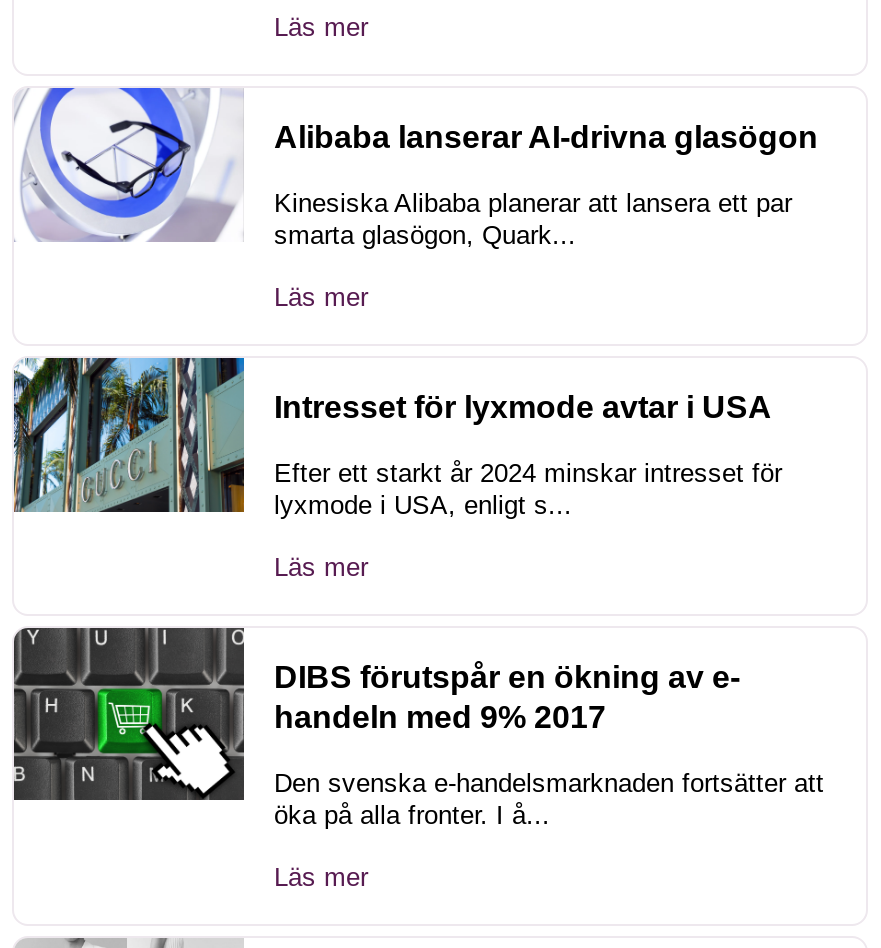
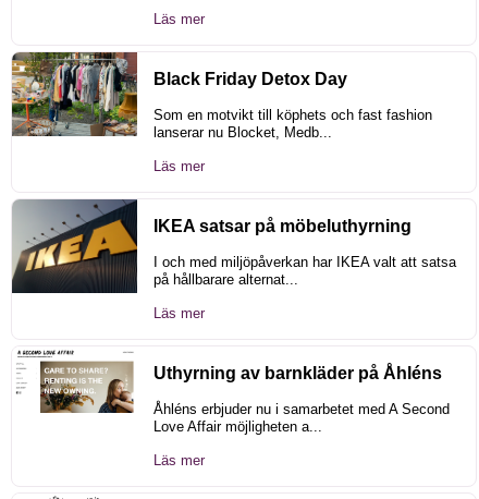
[14,86,818,242] [image] | Alibaba lanserar AI-drivna glasögon -> [11,51,347,137] [image] | Black Friday Detox Day
[274,188,792,250] Kinesiska Alibaba planerar att lansera ett par | smarta glasögon, Quark... -> [153,107,432,141] Som en motvikt till köphets och fast fashion | lanserar nu Blocket, Medb...
[14,356,772,530] [image] | Intresset för lyxmode avtar i USA -> [11,198,412,294] [image] | IKEA satsar på möbeluthyrning
[274,458,782,520] Efter ett starkt år 2024 minskar intresset för | lyxmode i USA, enligt s... -> [153,254,456,288] I och med miljöpåverkan har IKEA valt att satsa | på hållbarare alternat...
[12,626,740,802] [image] | DIBS förutspår en ökning av e- | handeln med 9% 2017 -> [12,346,442,418] [image] | Uthyrning av barnkläder på Åhléns
[274,768,824,830] Den svenska e-handelsmarknaden fortsätter att | öka på alla fronter. I å... -> [153,401,450,435] Åhléns erbjuder nu i samarbetet med A Second | Love Affair möjligheten a...

